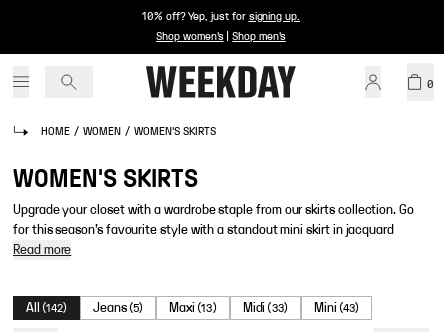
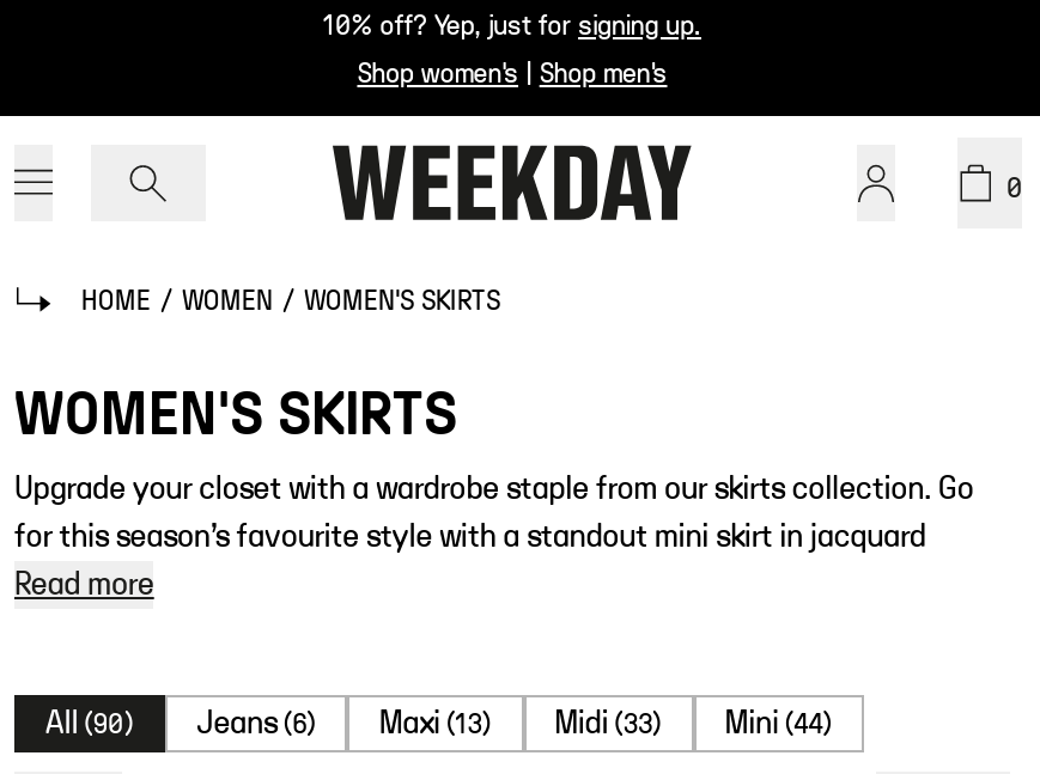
[26,301,67,315] All (142) -> [45,707,135,741] All (90)
[93,301,143,315] Jeans (5) -> [197,707,317,741] Jeans (6)
[314,301,359,315] Mini (43) -> [725,707,833,741] Mini (44)

